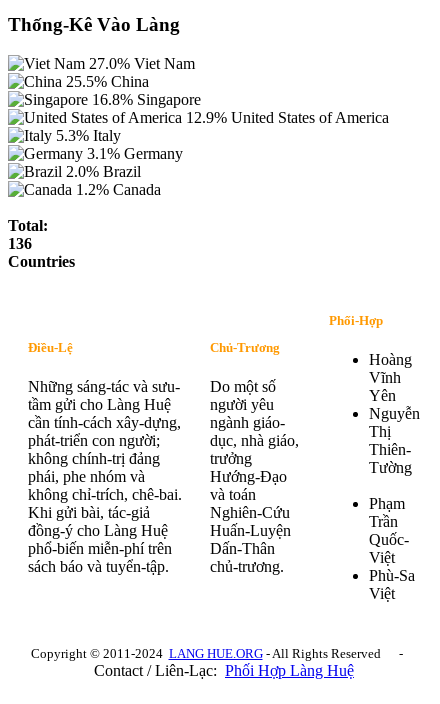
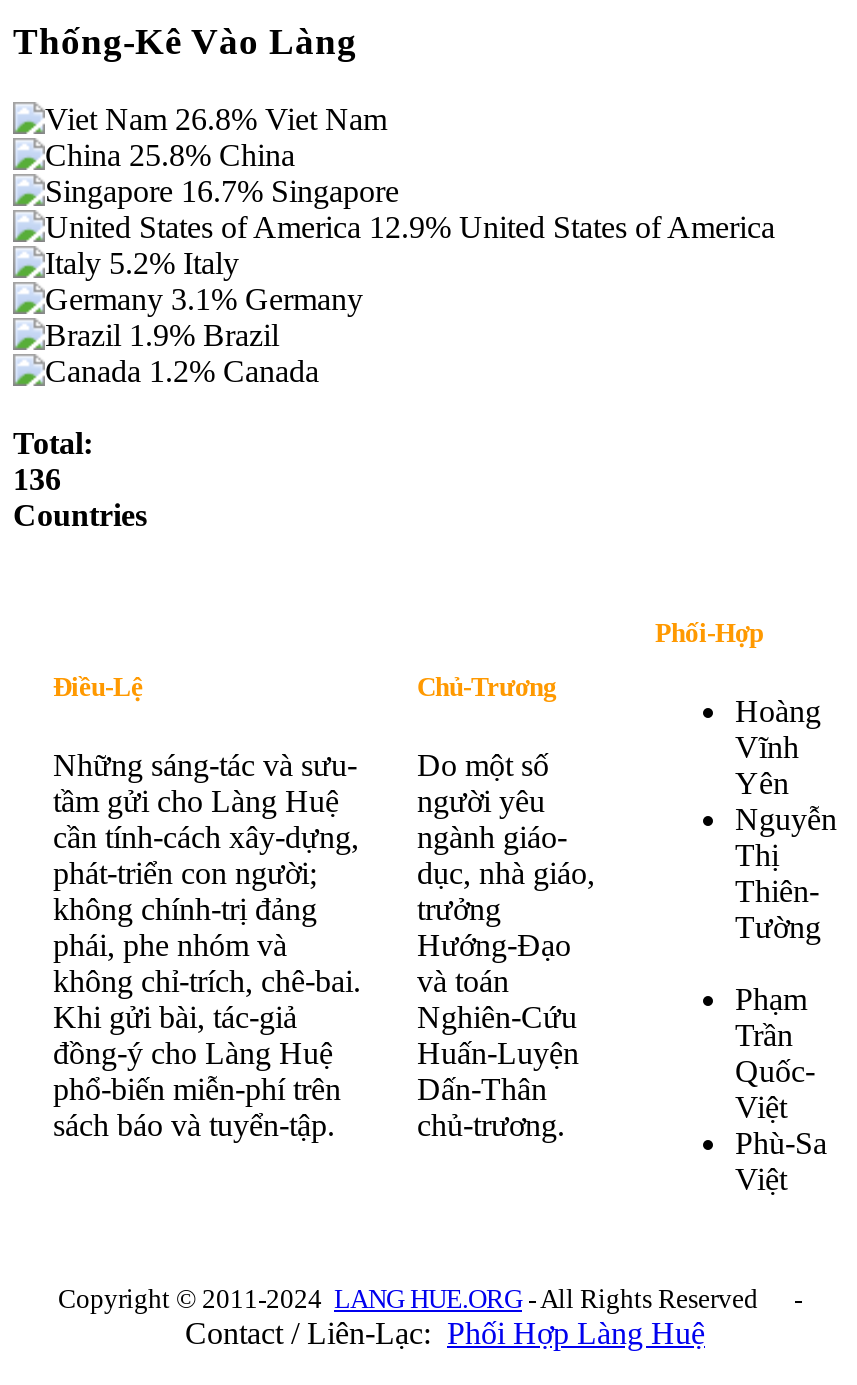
[89,55,195,72] 27.0% Viet Nam -> [175,101,387,135] 26.8% Viet Nam
[66,73,149,90] 25.5% China -> [129,137,295,171] 25.8% China
[92,91,201,108] 16.8% Singapore -> [181,173,399,207] 16.7% Singapore
[56,127,121,144] 5.3% Italy -> [109,245,239,279] 5.2% Italy
[66,163,141,180] 2.0% Brazil -> [129,317,279,351] 1.9% Brazil

